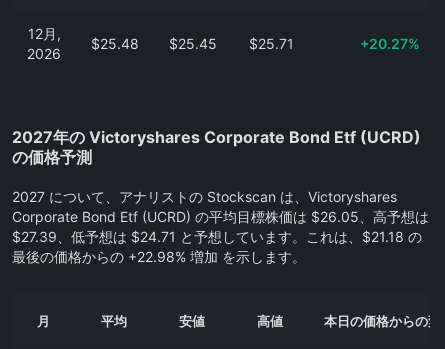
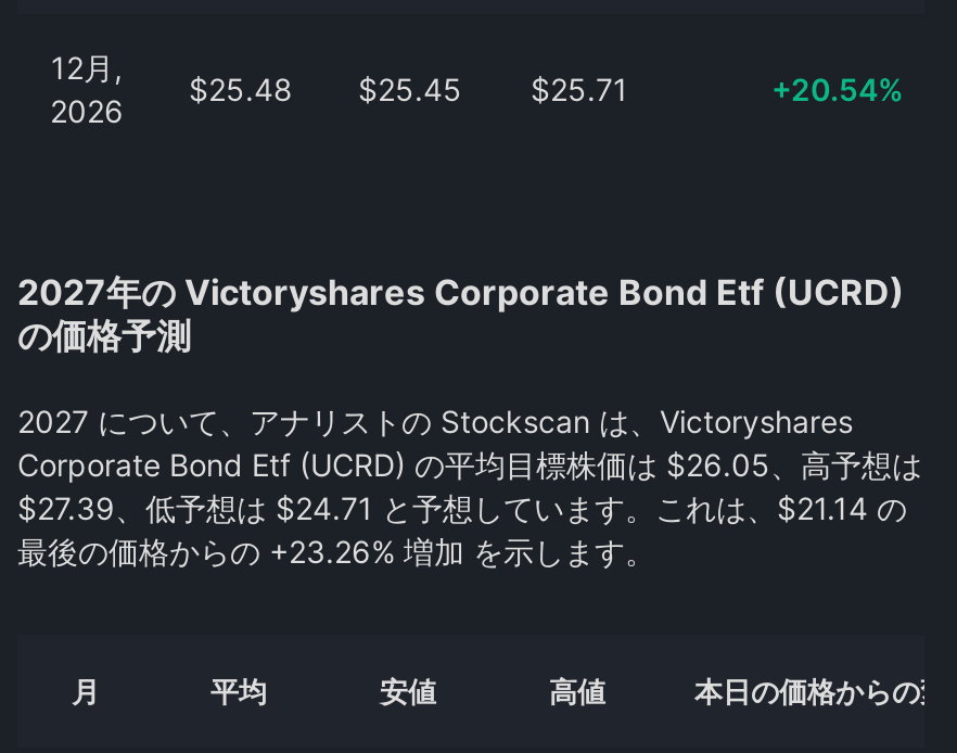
[360,34,420,51] +20.27% -> [771,69,904,106] +20.54%
[12,227,422,244] $27.39、低予想は $24.71 と予想しています。これは、$21.18 の -> [17,488,907,525] $27.39、低予想は $24.71 と予想しています。これは、$21.14 の
[12,247,306,264] 最後の価格からの +22.98% 増加 を示します。 -> [17,532,655,569] 最後の価格からの +23.26% 増加 を示します。

